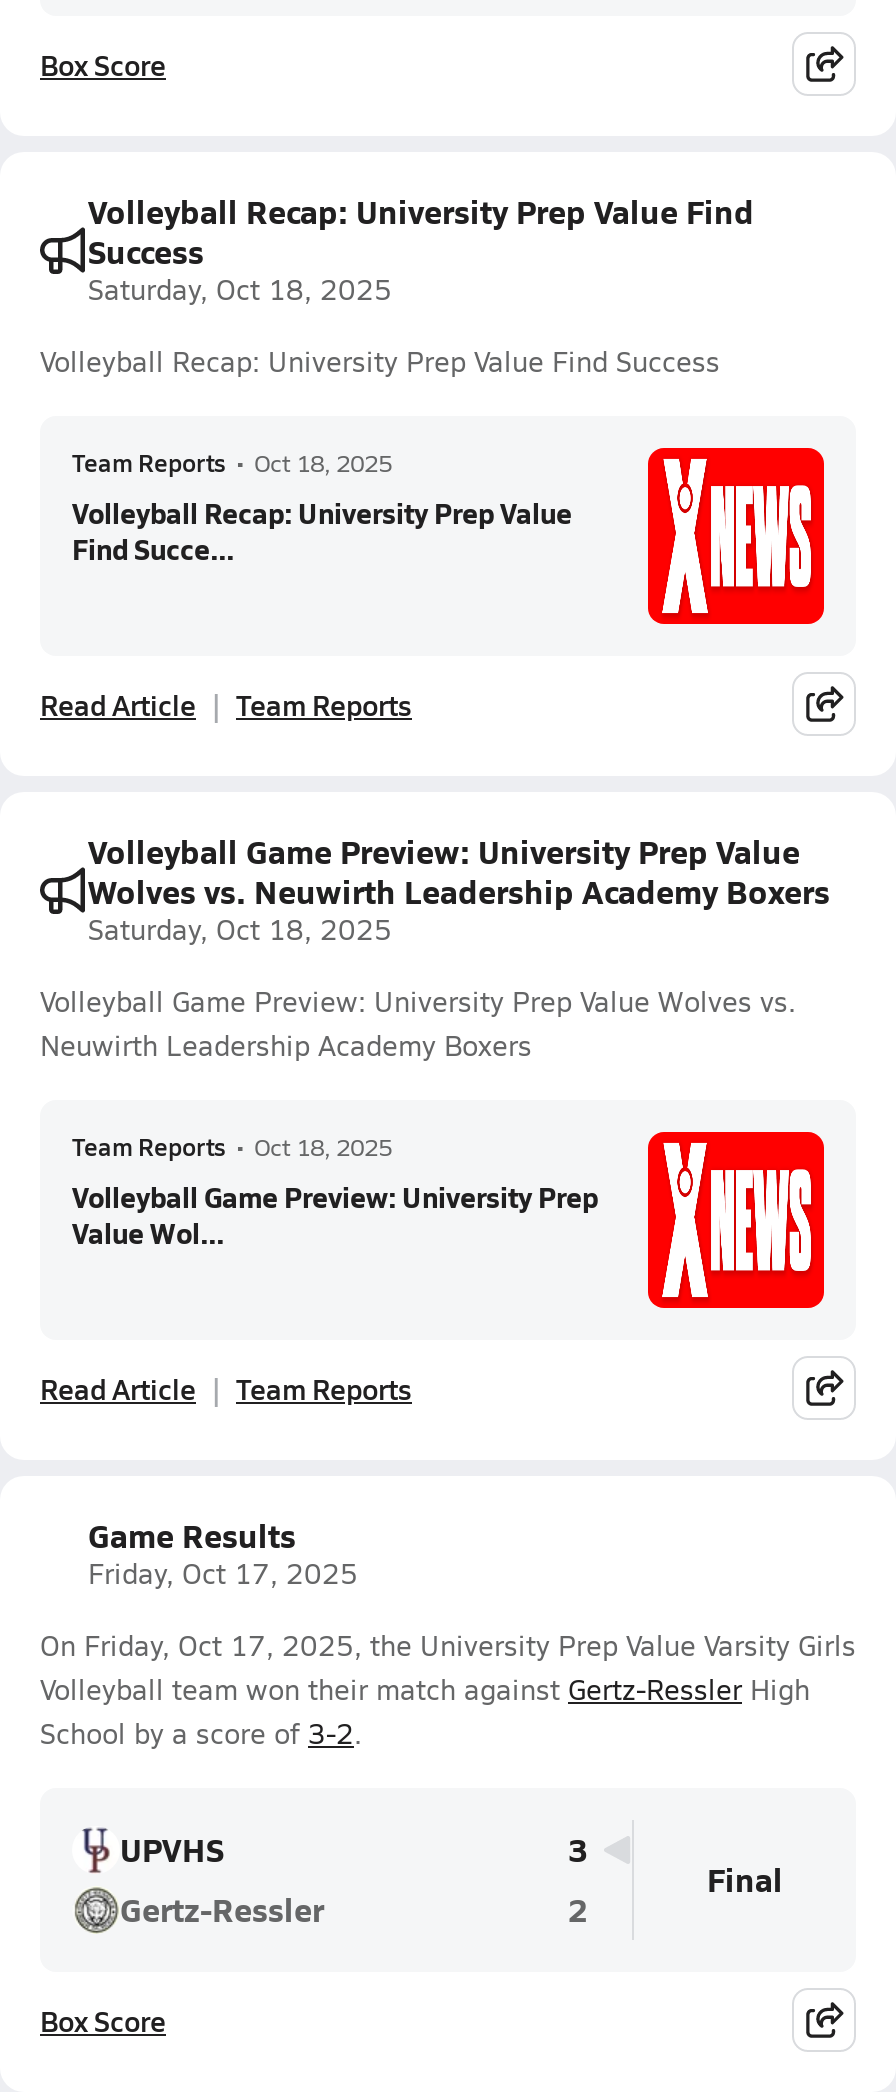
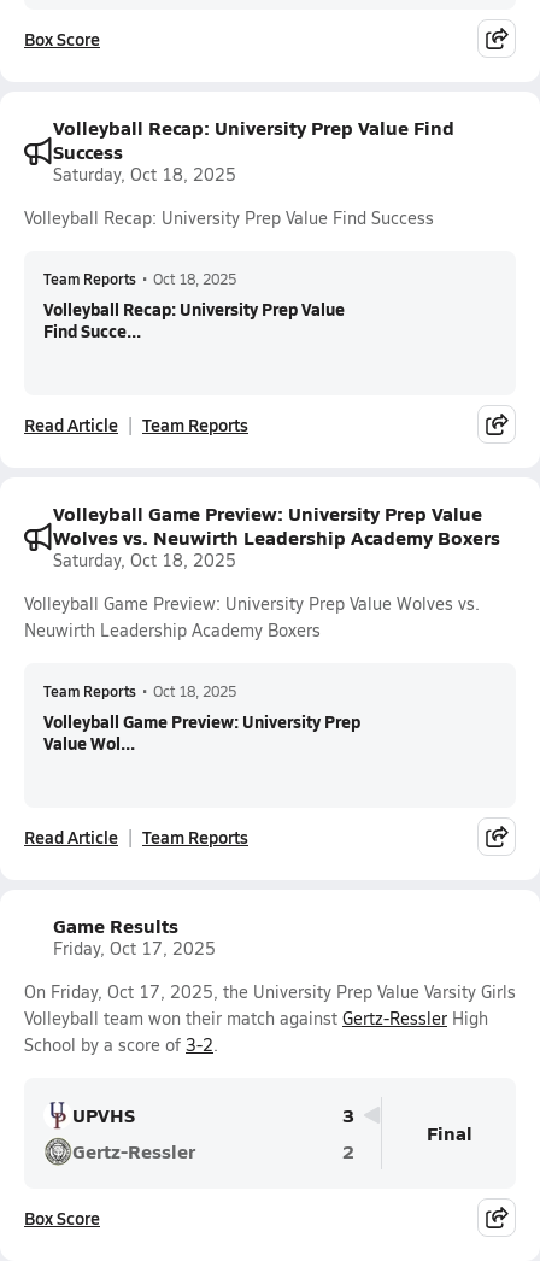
[646,446,826,626] [image] -> none
[646,1130,826,1310] [image] -> none

